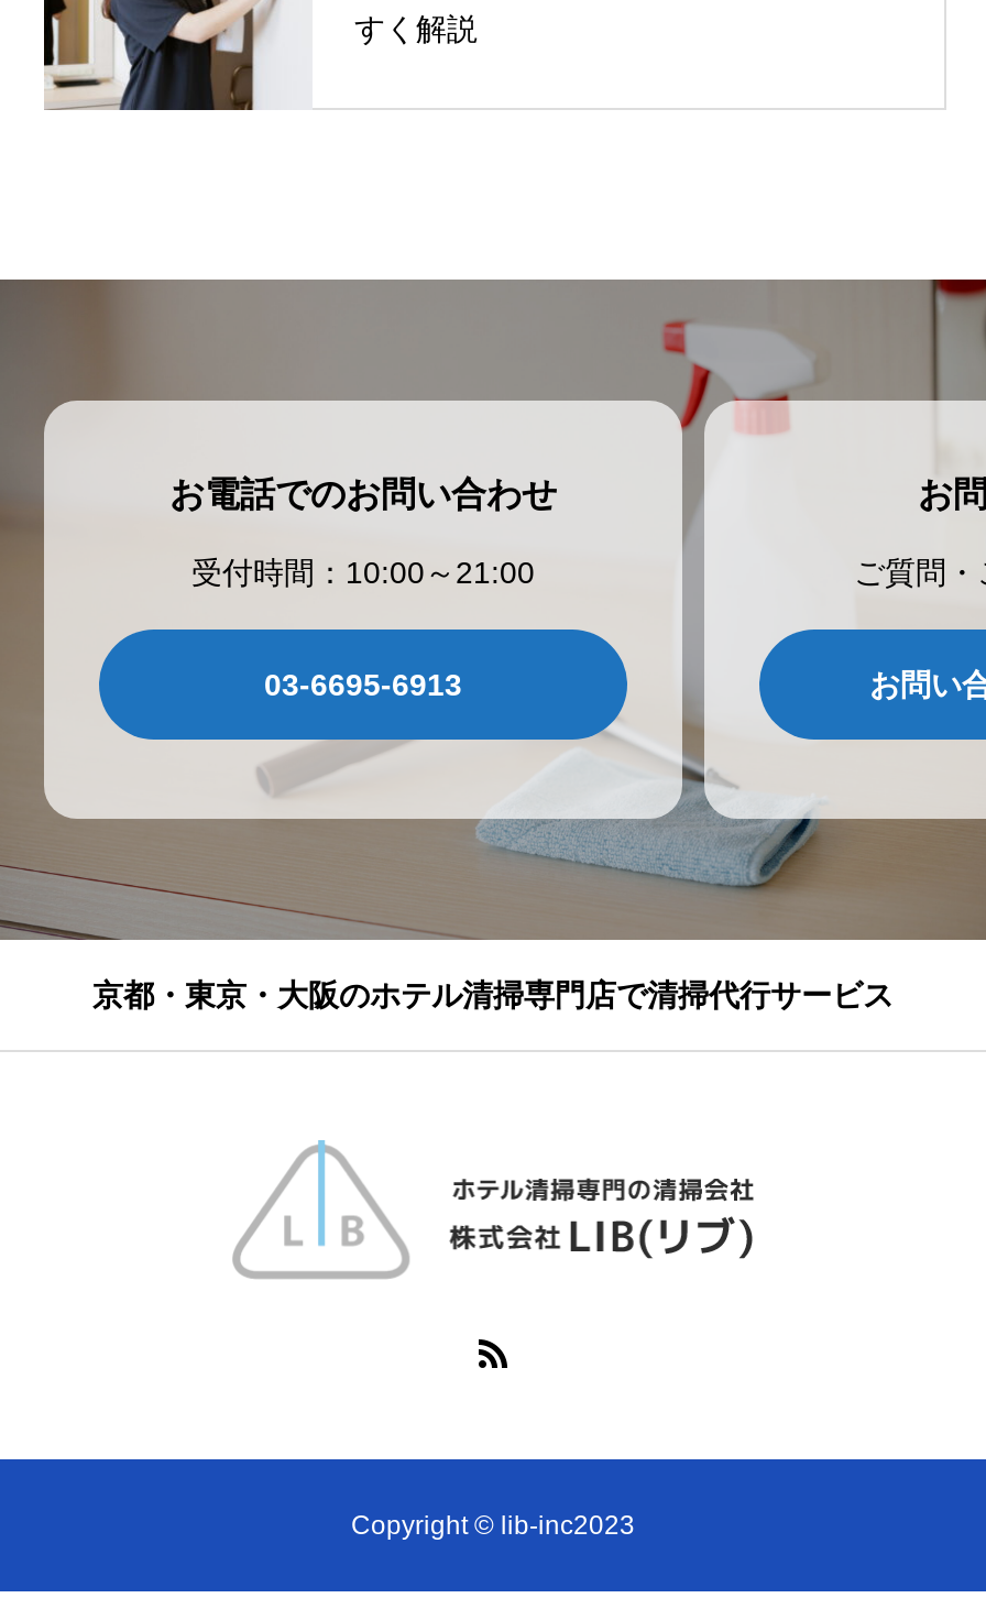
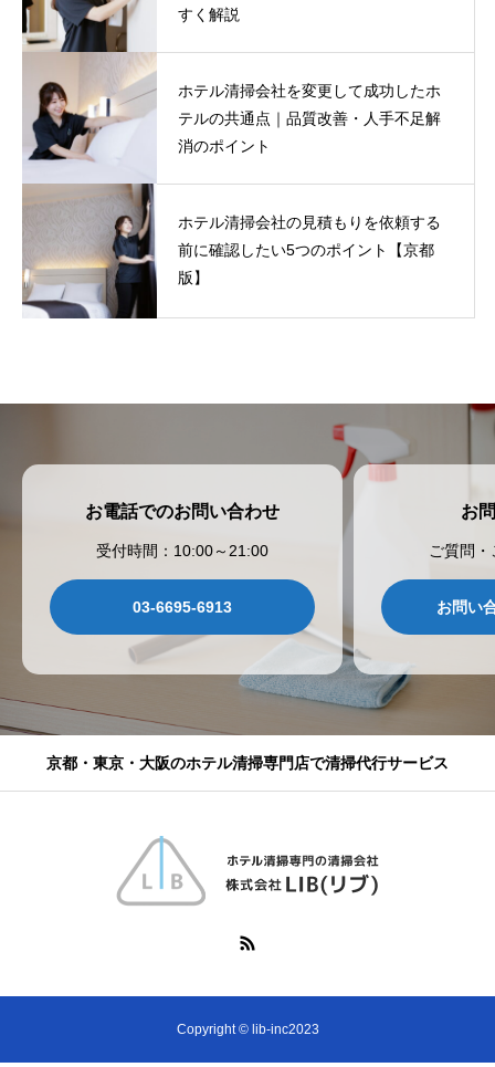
none -> [22,51,441,320] [image] | ホテル清掃会社を変更して成功したホ | テルの共通点｜品質改善・人手不足解 | 消のポイント
none -> [178,214,441,286] ホテル清掃会社の見積もりを依頼する | 前に確認したい5つのポイント【京都 | 版】

